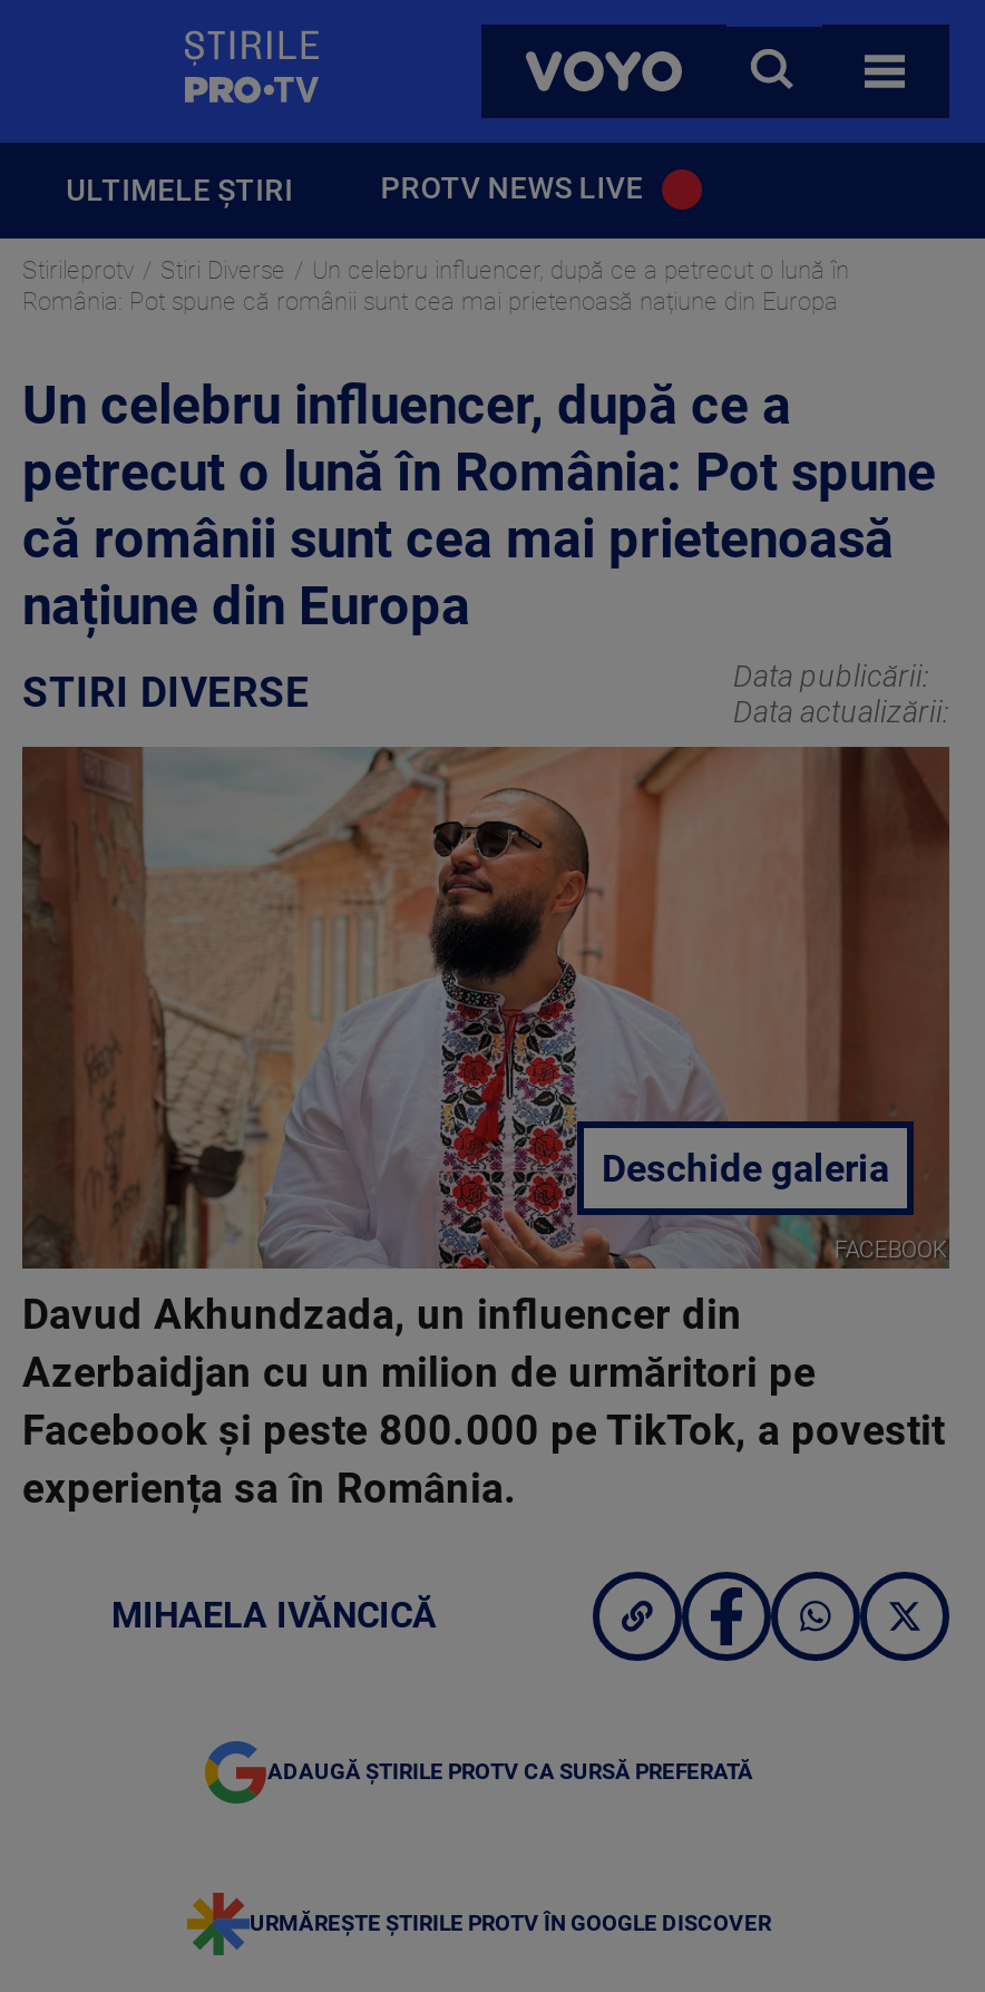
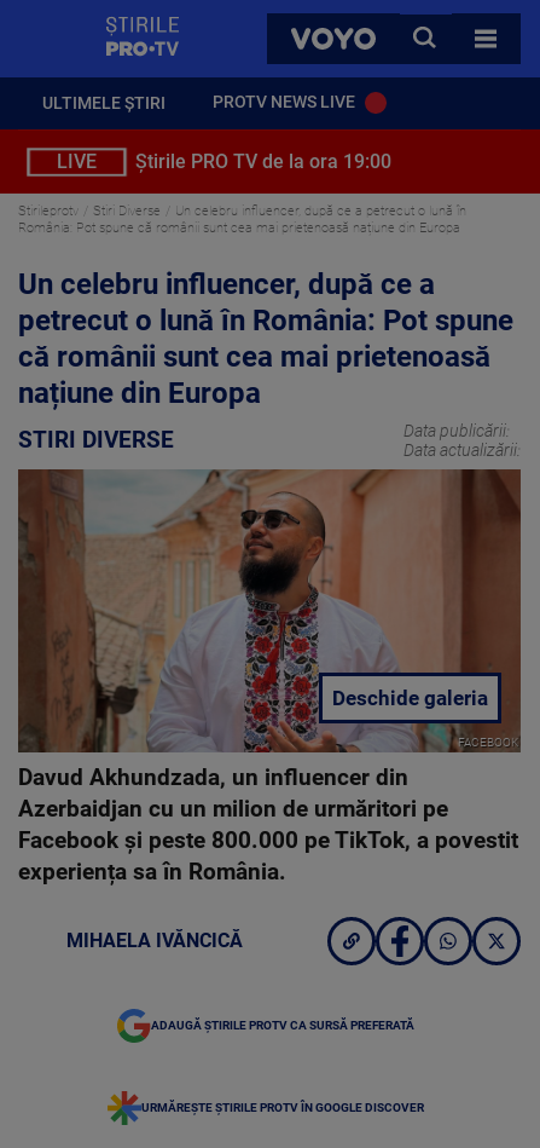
none -> [57,150,391,173] LIVE | Știrile PRO TV de la ora 19:00

